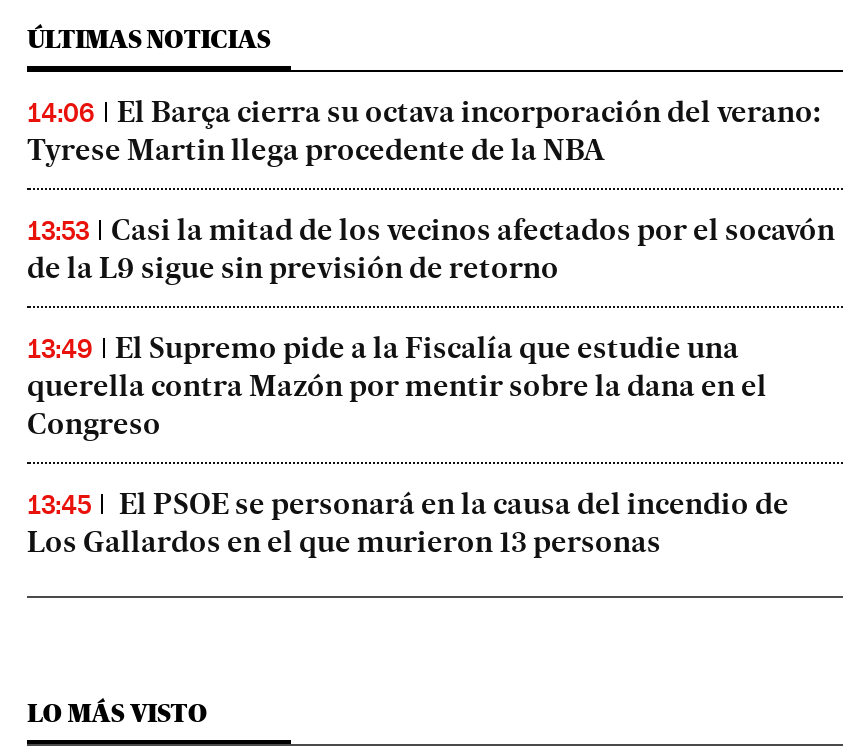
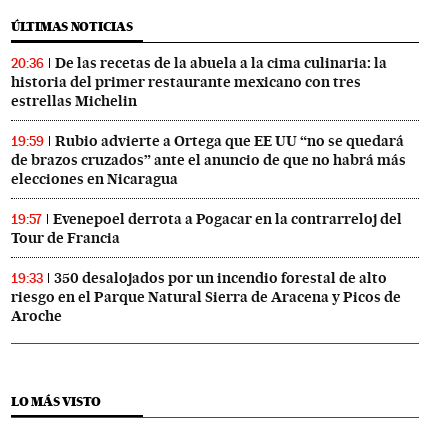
[27,94,821,168] 14:06 | El Barça cierra su octava incorporación del verano: | Tyrese Martin llega procedente de la NBA -> [11,54,387,110] 20:36 | De las recetas de la abuela a la cima culinaria: la | historia del primer restaurante mexicano con tres | estrellas Michelin
[27,212,835,286] 13:53 | Casi la mitad de los vecinos afectados por el socavón | de la L9 sigue sin previsión de retorno -> [11,132,406,188] 19:59 | Rubio advierte a Ortega que EE UU “no se quedará | de brazos cruzados” ante el anuncio de que no habrá más | elecciones en Nicaragua
[27,330,767,442] 13:49 | El Supremo pide a la Fiscalía que estudie una | querella contra Mazón por mentir sobre la dana en el | Congreso -> [11,210,402,247] 19:57 | Evenepoel derrota a Pogacar en la contrarreloj del | Tour de Francia
[27,486,789,560] 13:45 | El PSOE se personará en la causa del incendio de | Los Gallardos en el que murieron 13 personas -> [11,269,401,325] 19:33 | 350 desalojados por un incendio forestal de alto | riesgo en el Parque Natural Sierra de Aracena y Picos de | Aroche

